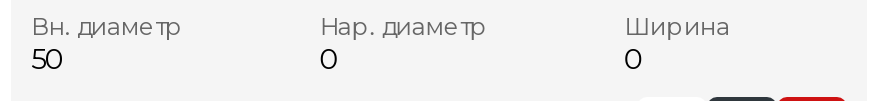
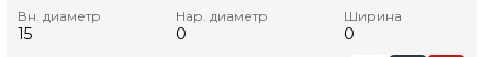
[31,41,65,77] 50 -> [18,24,32,44] 15

